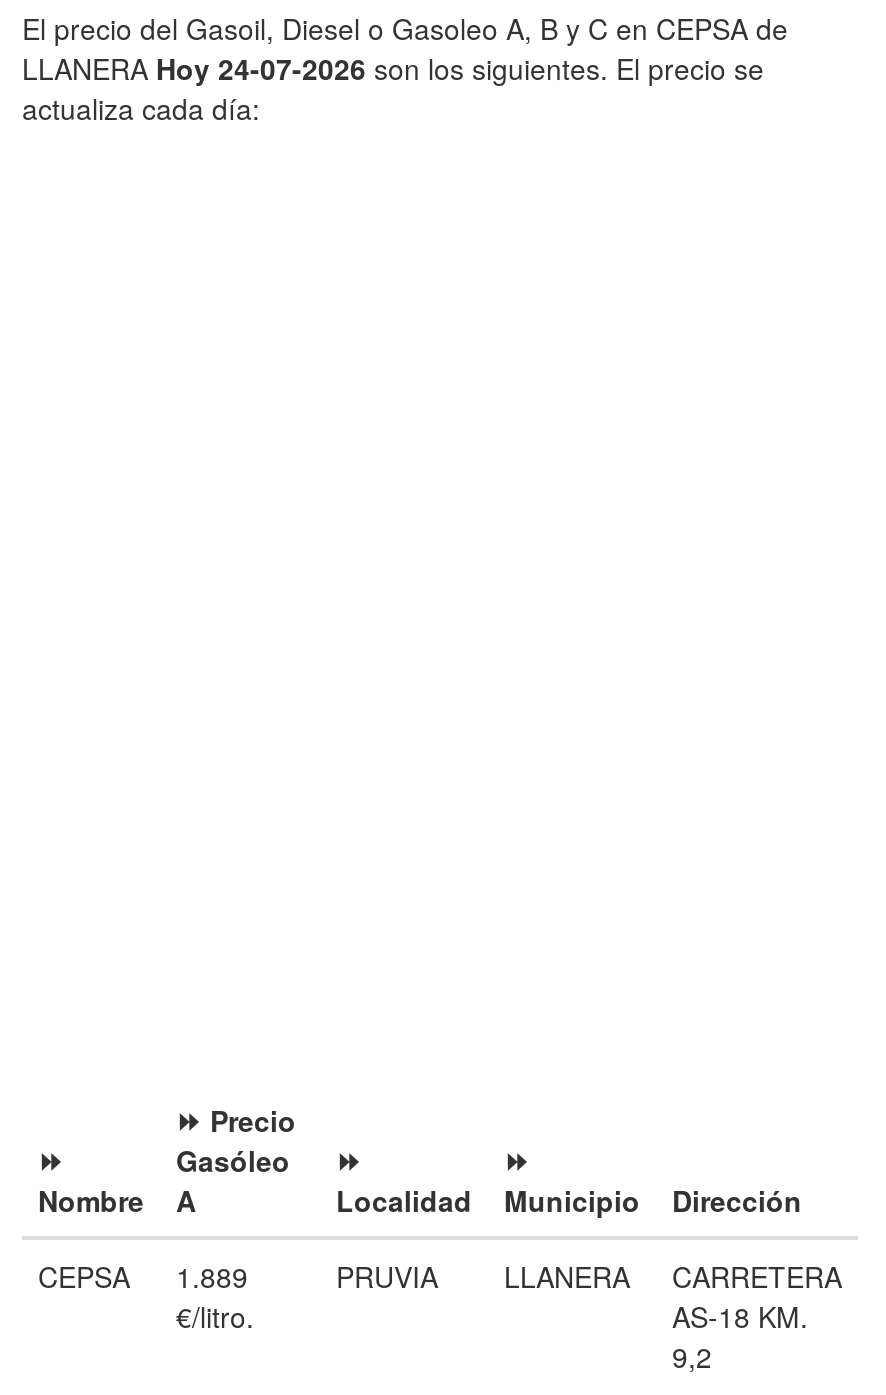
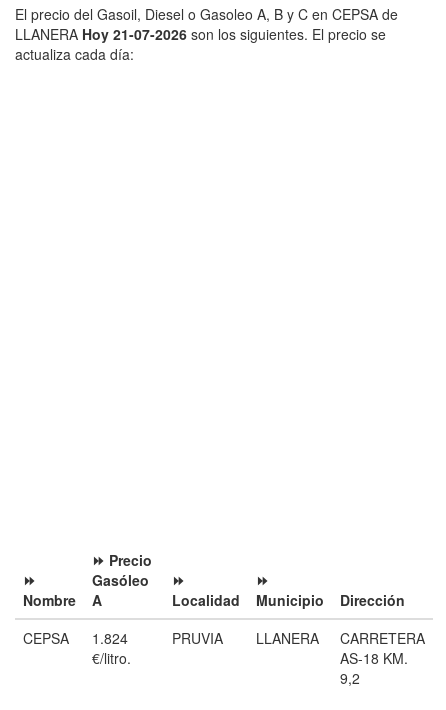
[22,48,764,88] LLANERA Hoy 24-07-2026 son los siguientes. El precio se -> [15,24,386,44] LLANERA Hoy 21-07-2026 son los siguientes. El precio se
[38,1256,248,1296] CEPSA 1.889 -> [23,628,128,648] CEPSA 1.824

